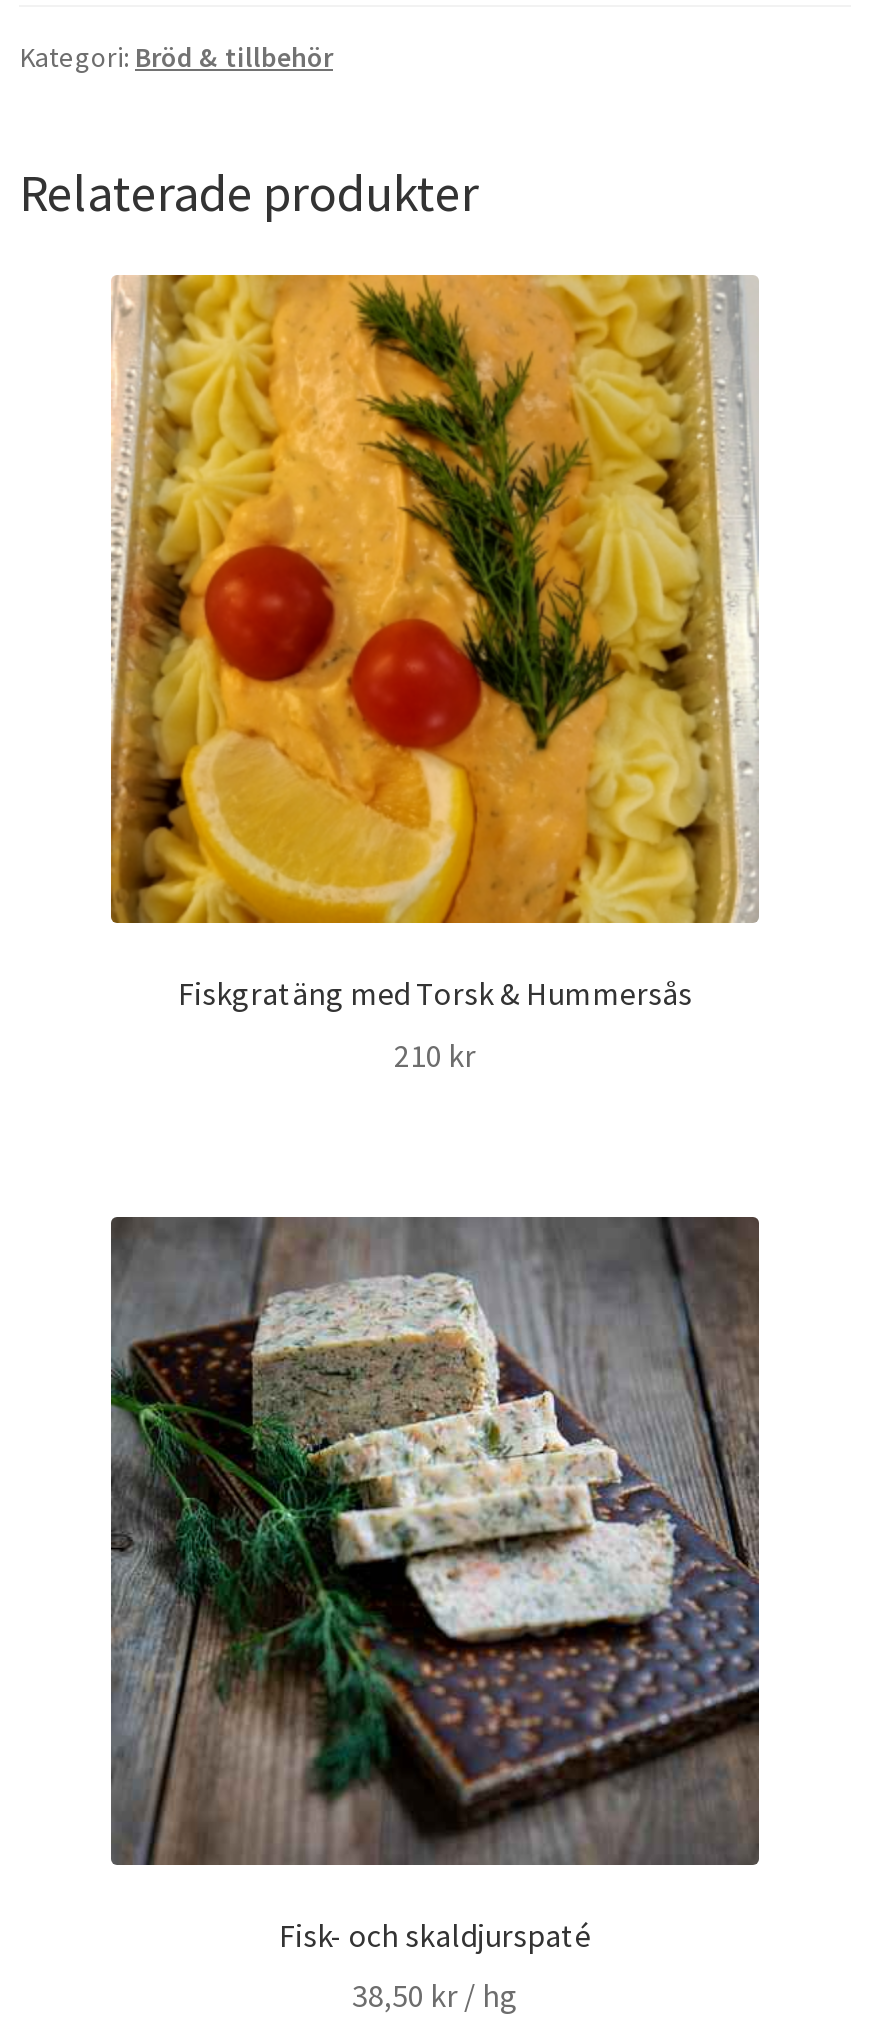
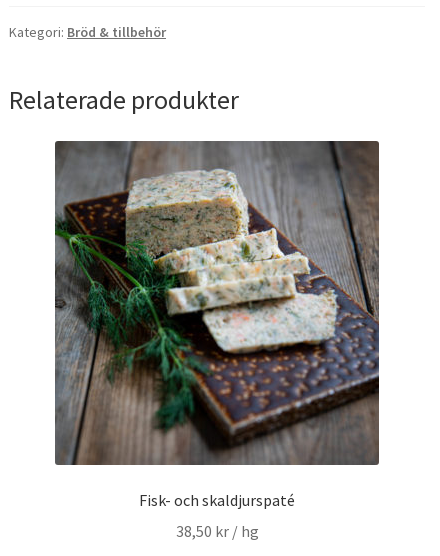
[111,273,759,1075] [image] | Fiskgratäng med Torsk & Hummersås | 210 kr -> none

